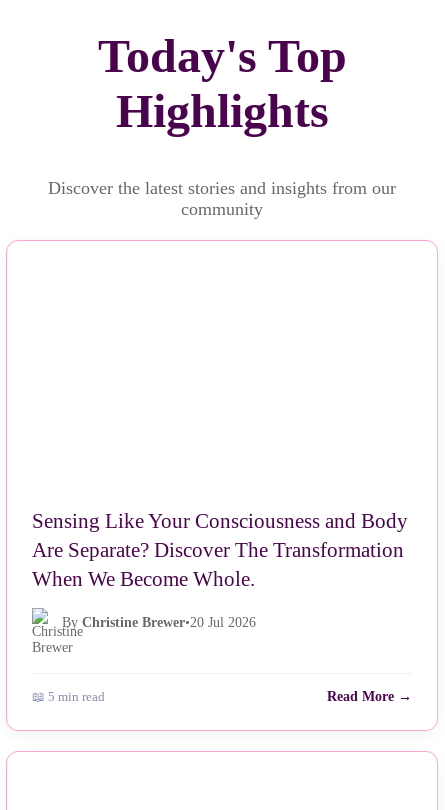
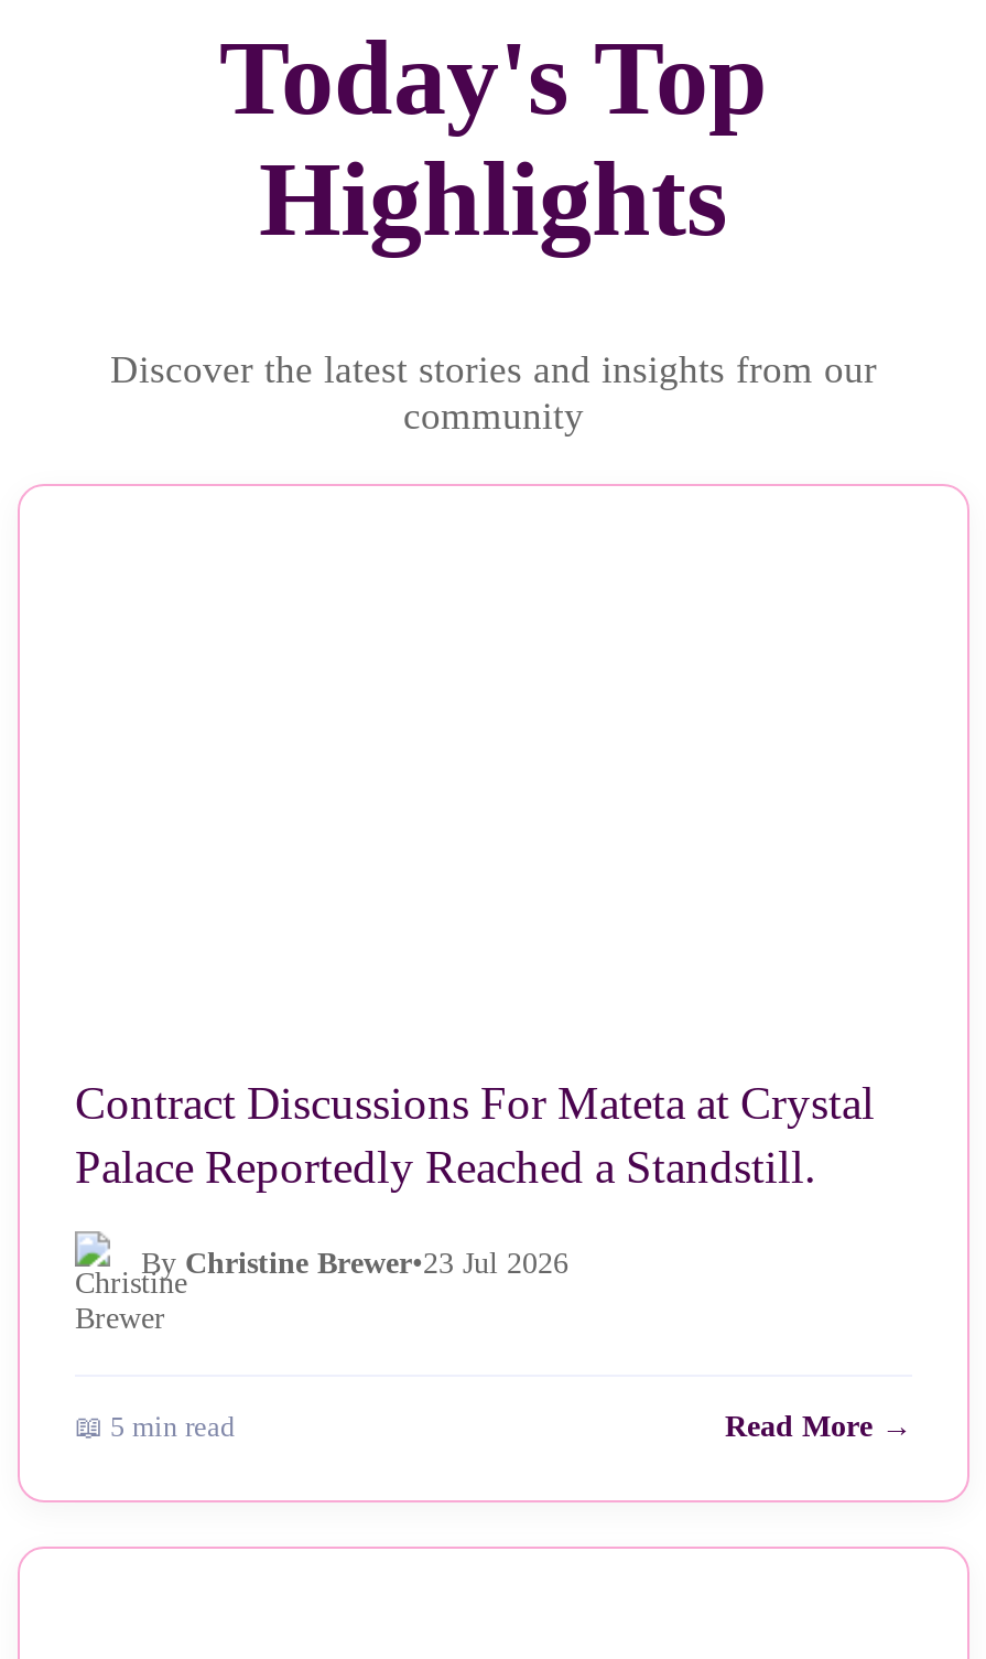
[32,509,408,590] Sensing Like Your Consciousness and Body | Are Separate? Discover The Transformation | When We Become Whole. -> [75,1078,875,1192] Contract Discussions For Mateta at Crystal | Palace Reportedly Reached a Standstill.
[62,615,256,630] By Christine Brewer•20 Jul 2026 -> [141,1248,568,1281] By Christine Brewer•23 Jul 2026

